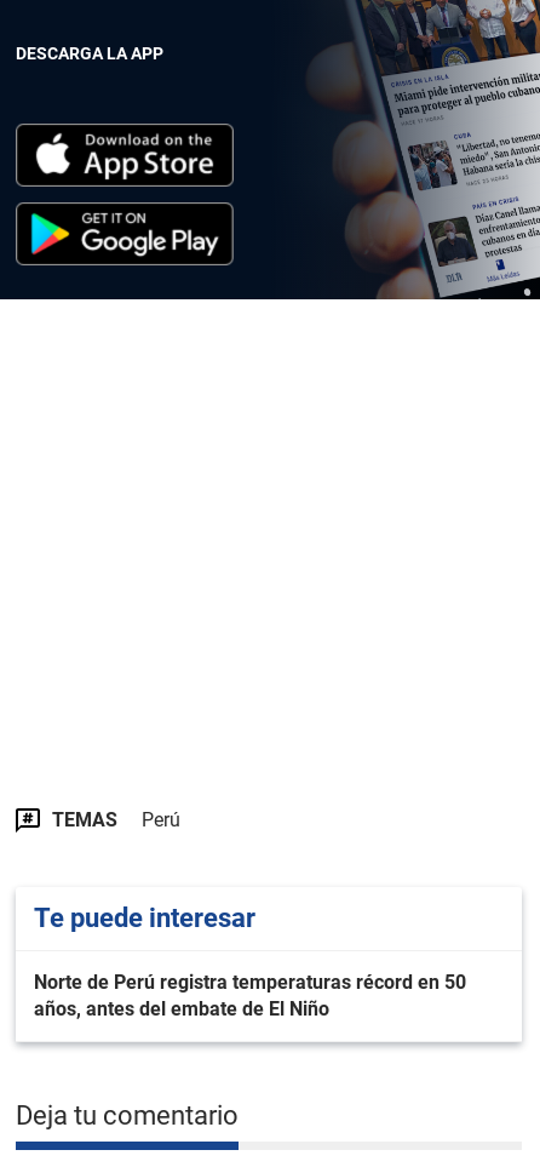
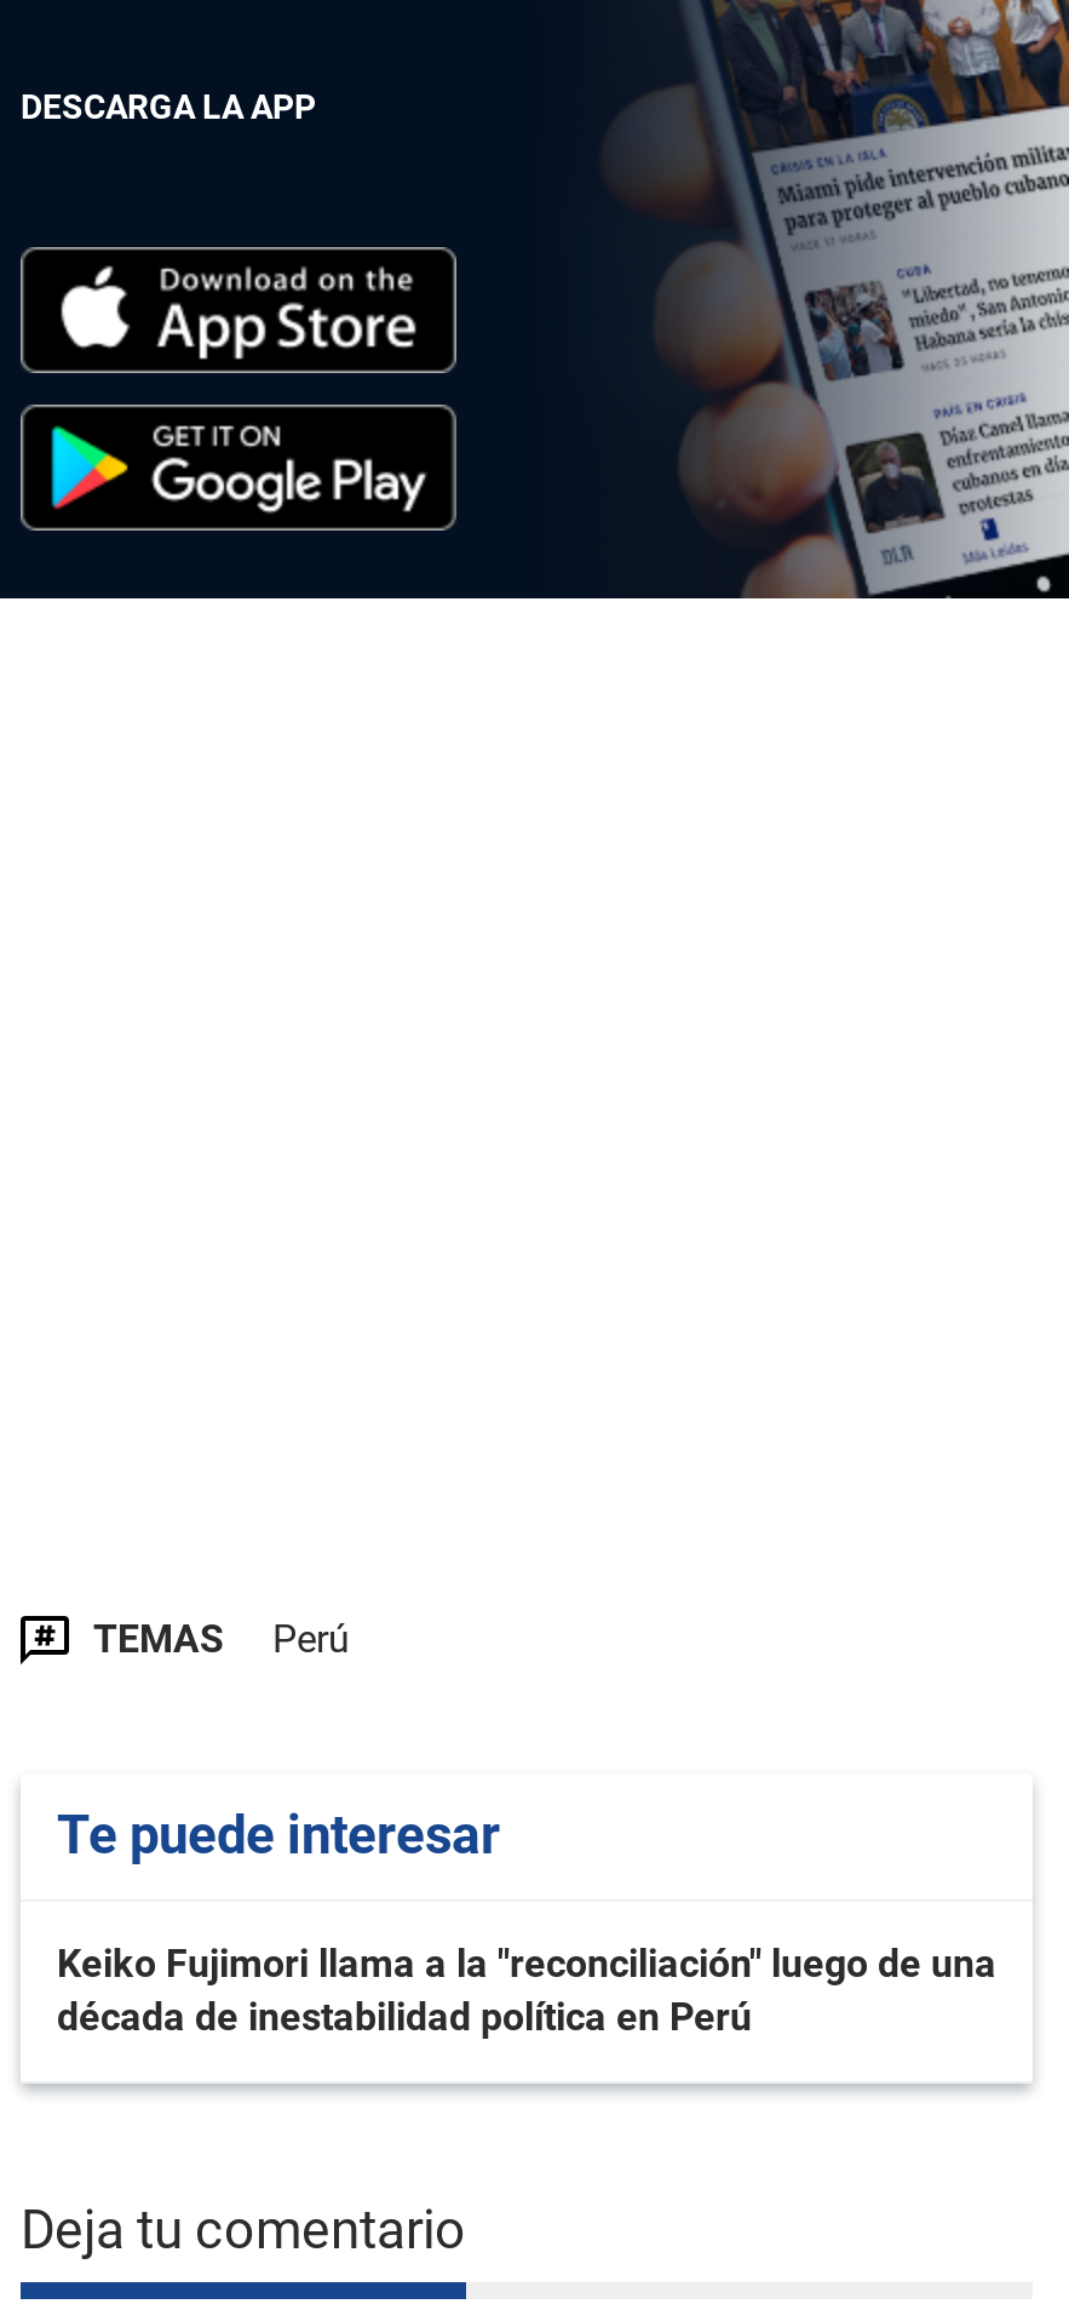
[34,971,466,1020] Norte de Perú registra temperaturas récord en 50 | años, antes del embate de El Niño -> [57,1941,996,2040] Keiko Fujimori llama a la "reconciliación" luego de una | década de inestabilidad política en Perú

